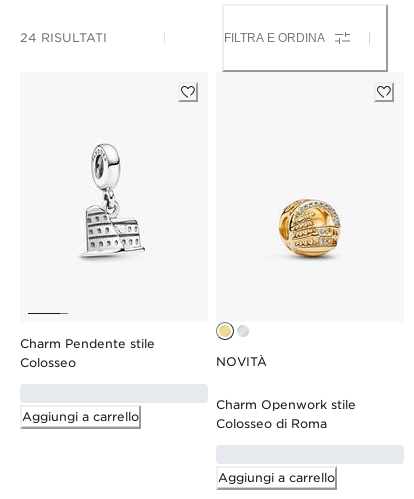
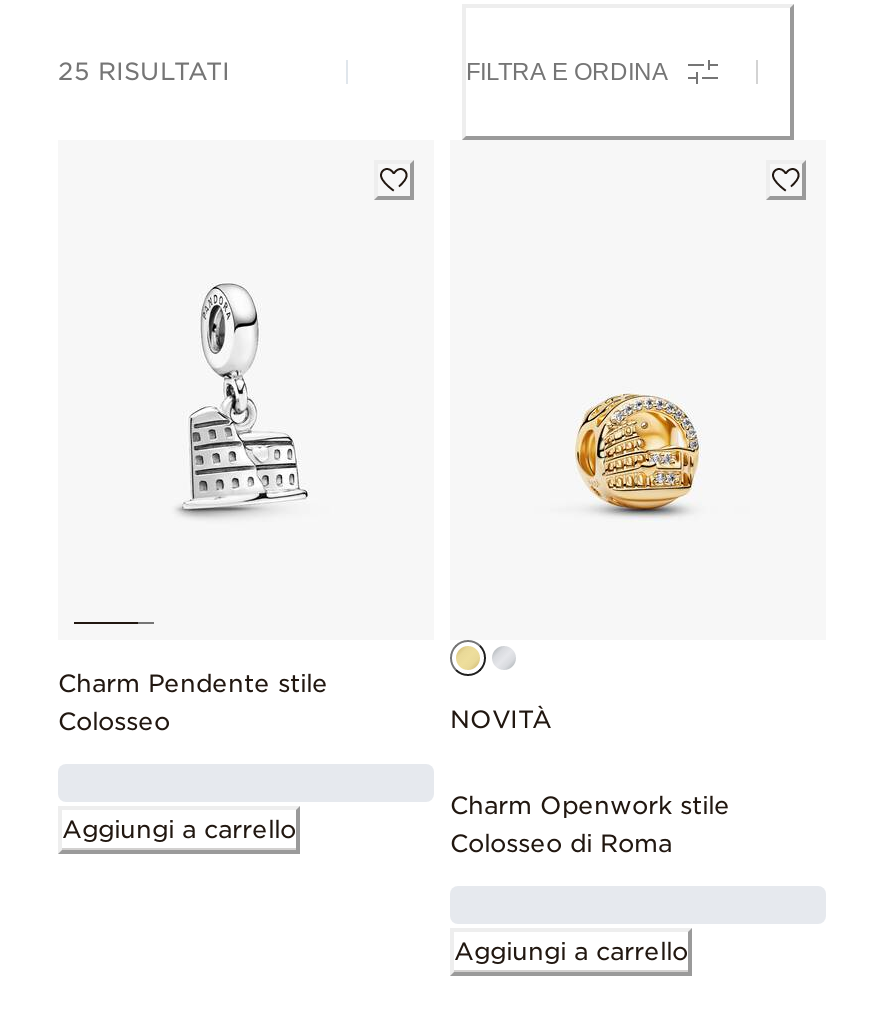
[20,30,107,45] 24 RISULTATI -> [58,56,230,86] 25 RISULTATI

